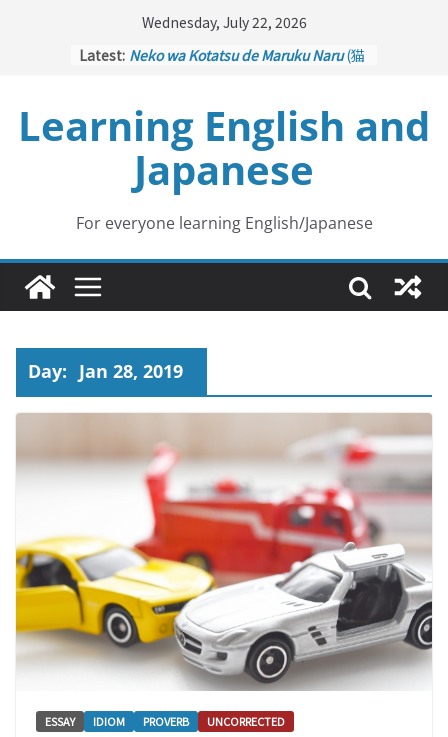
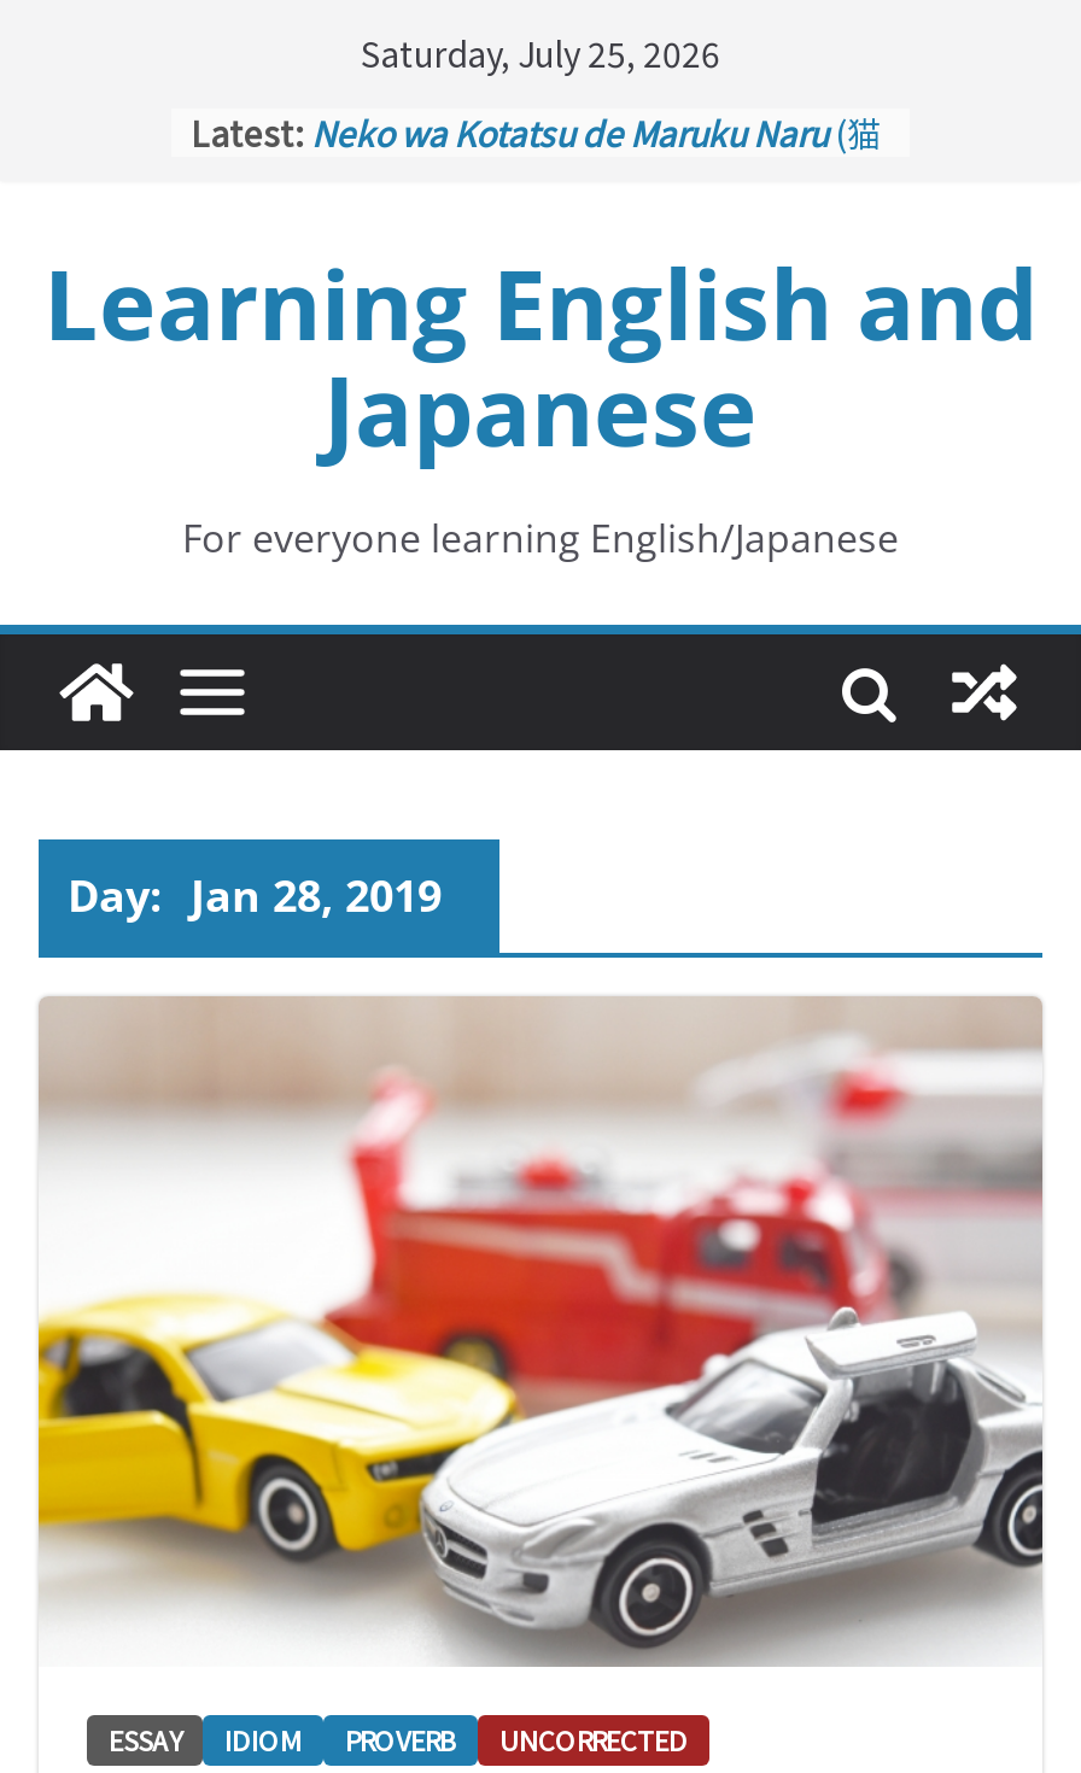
[141,12,306,32] Wednesday, July 22, 2026 -> [361,29,720,77] Saturday, July 25, 2026

